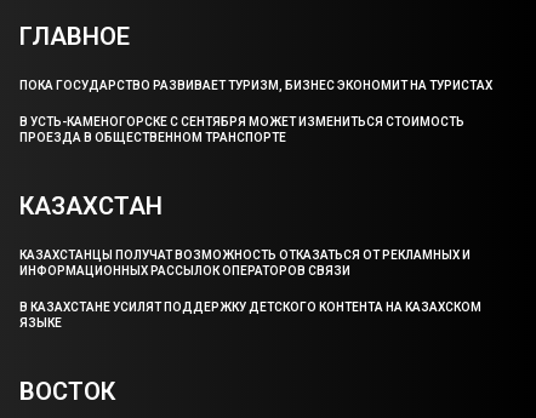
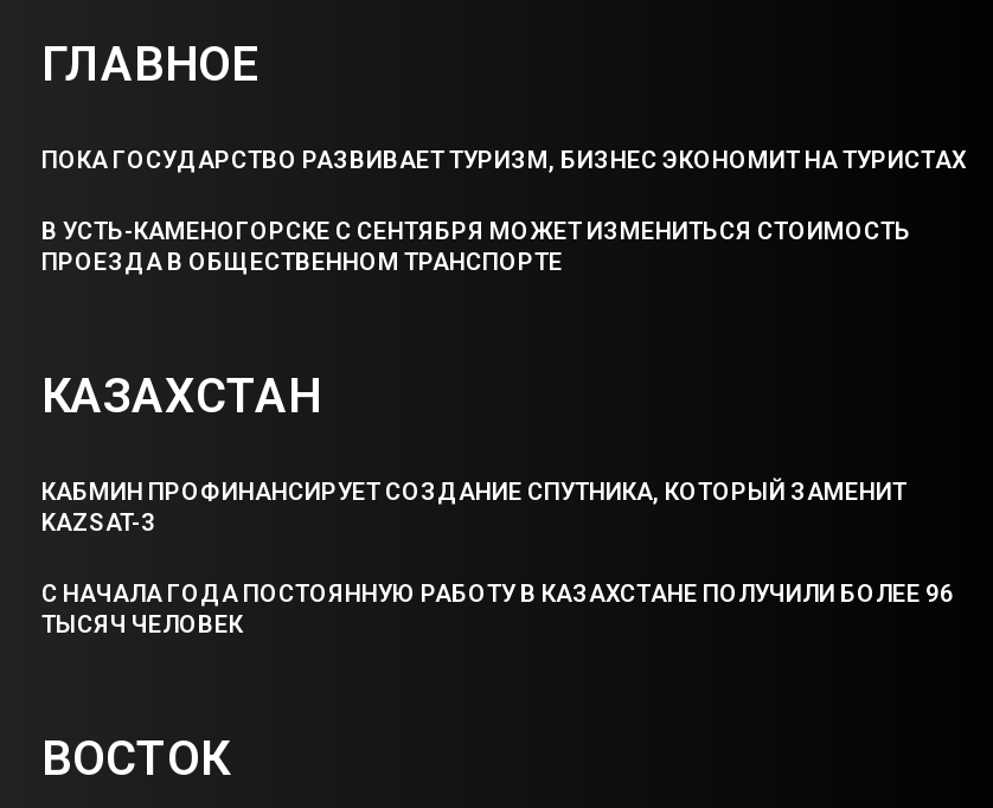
[19,248,471,277] КАЗАХСТАНЦЫ ПОЛУЧАТ ВОЗМОЖНОСТЬ ОТКАЗАТЬСЯ ОТ РЕКЛАМНЫХ И | ИНФОРМАЦИОННЫХ РАССЫЛОК ОПЕРАТОРОВ СВЯЗИ -> [41,479,906,536] КАБМИН ПРОФИНАНСИРУЕТ СОЗДАНИЕ СПУТНИКА, КОТОРЫЙ ЗАМЕНИТ | KAZSAT-3
[19,300,481,330] В КАЗАХСТАНЕ УСИЛЯТ ПОДДЕРЖКУ ДЕТСКОГО КОНТЕНТА НА КАЗАХСКОМ | ЯЗЫКЕ -> [41,581,954,637] С НАЧАЛА ГОДА ПОСТОЯННУЮ РАБОТУ В КАЗАХСТАНЕ ПОЛУЧИЛИ БОЛЕЕ 96 | ТЫСЯЧ ЧЕЛОВЕК

